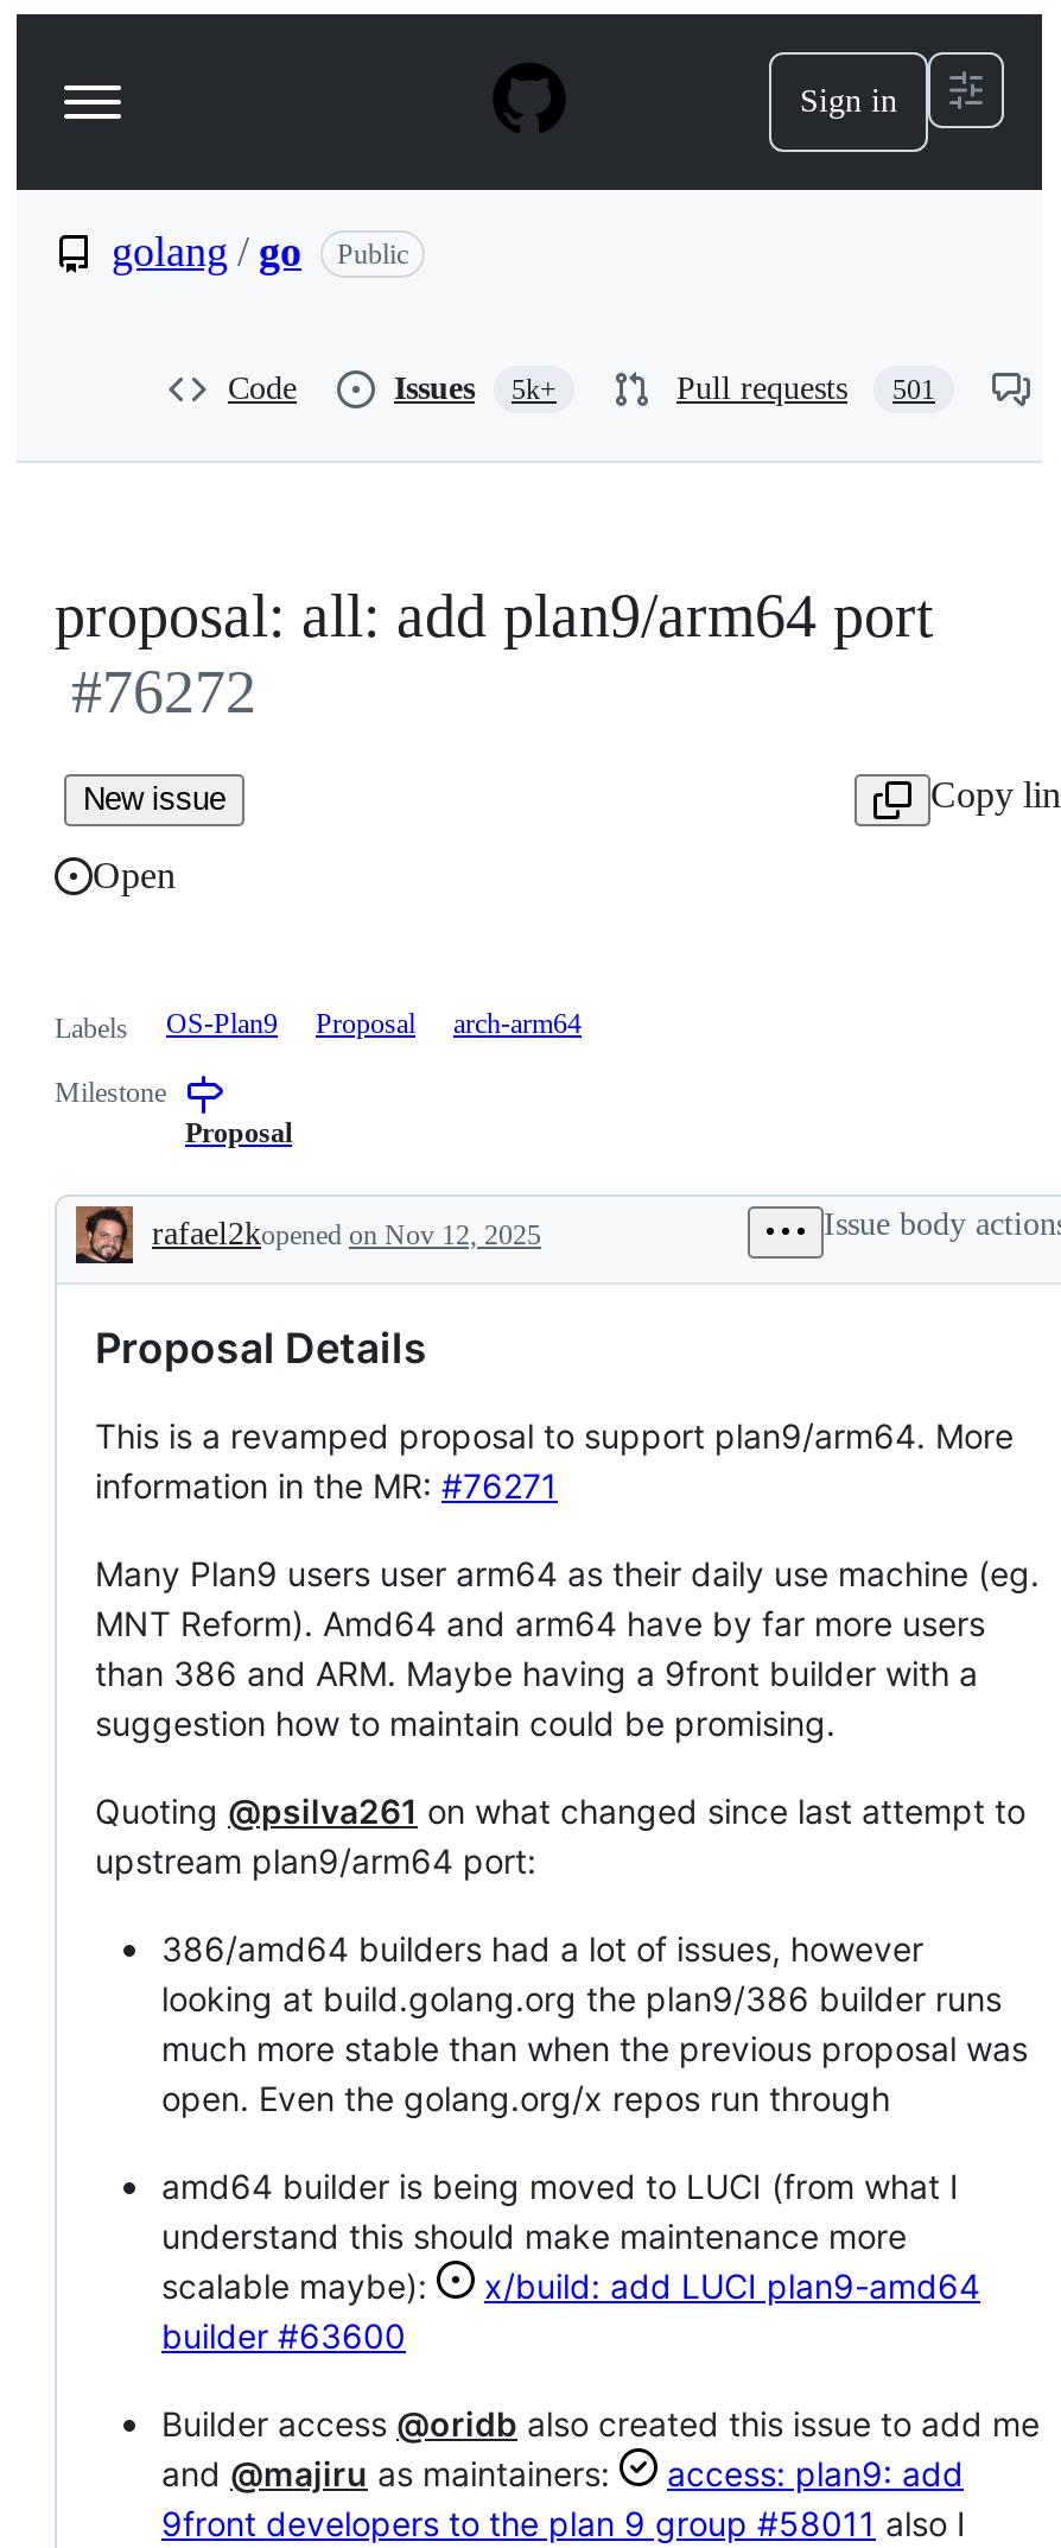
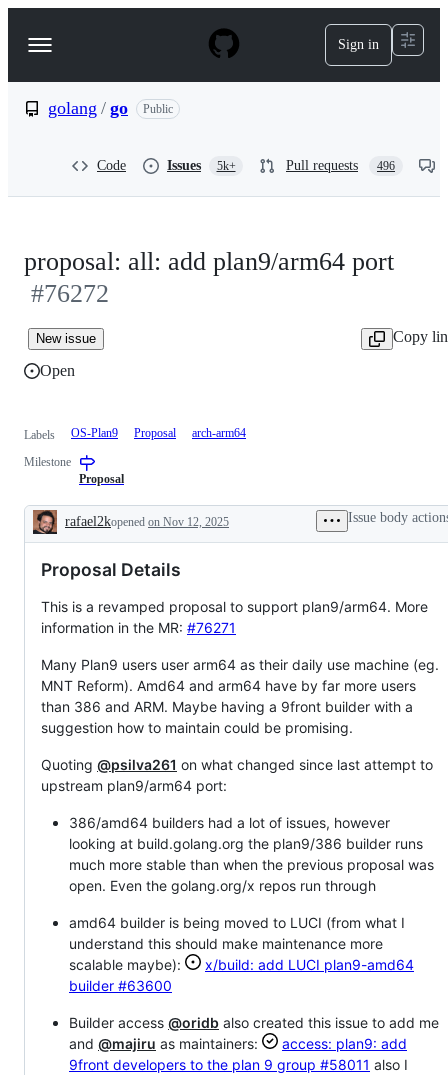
[676,370,935,406] Pull requests 501 -> [286,158,395,173] Pull requests 496

